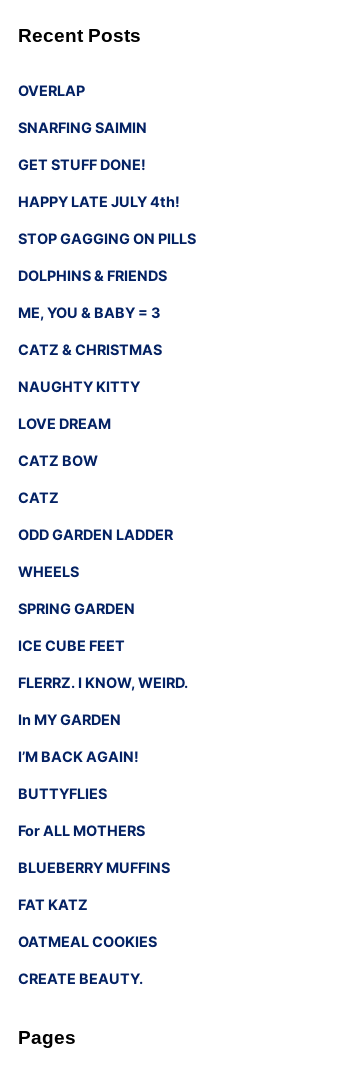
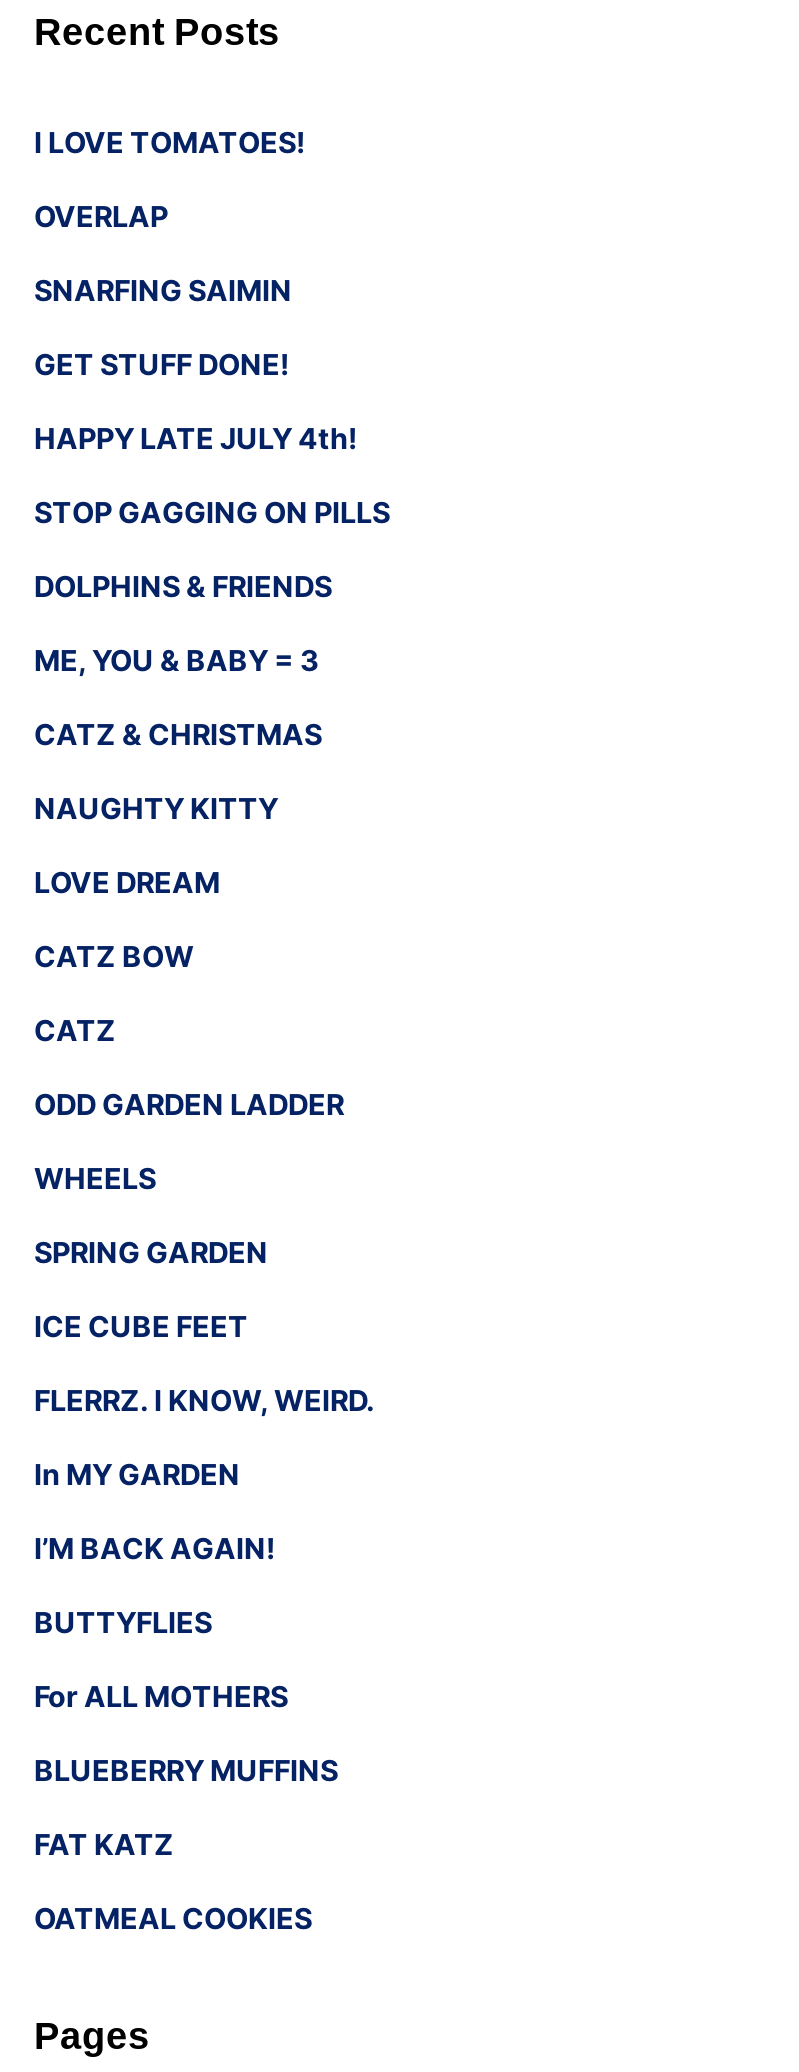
none -> [34,125,306,159] I LOVE TOMATOES!
moved [18,82,196,950] -> [34,199,390,1935]: OVERLAP | SNARFING SAIMIN | GET STUFF DONE! | ... | FAT KATZ | OATMEAL COOKIES
[18,970,143,987] CREATE BEAUTY. -> none

